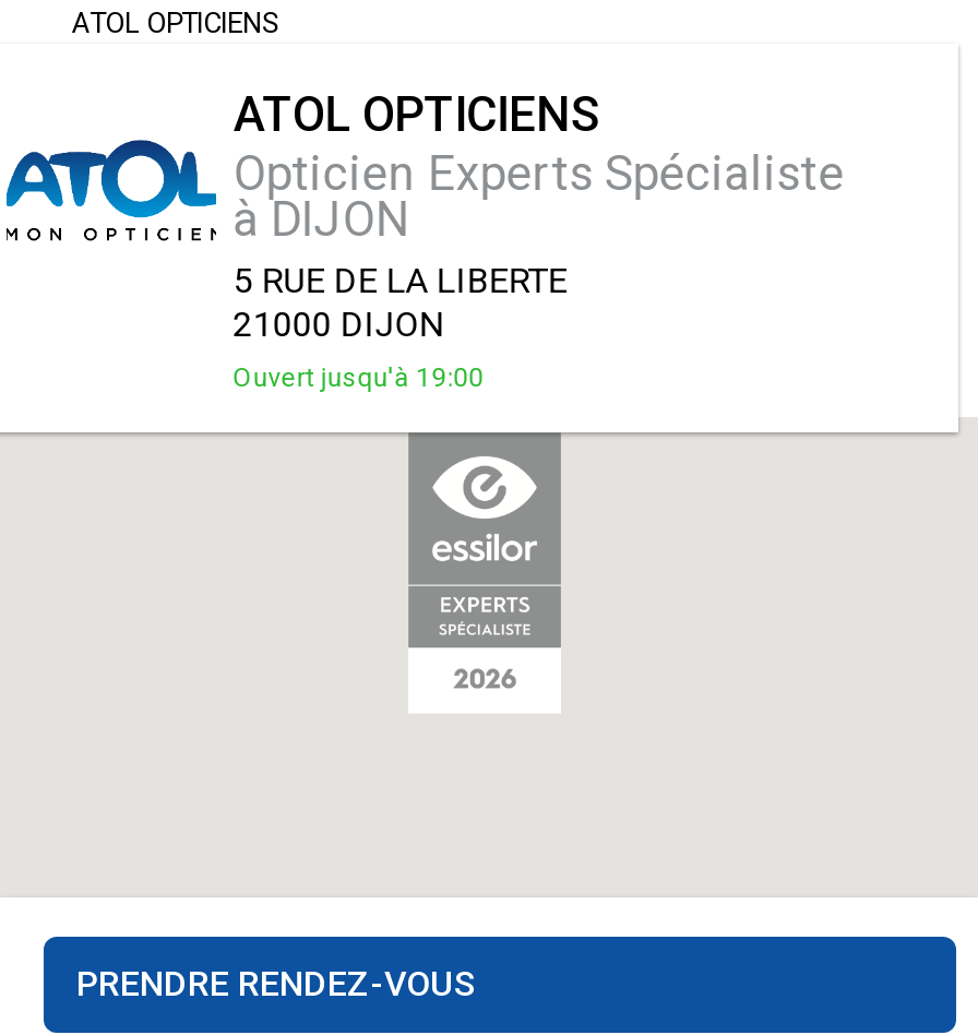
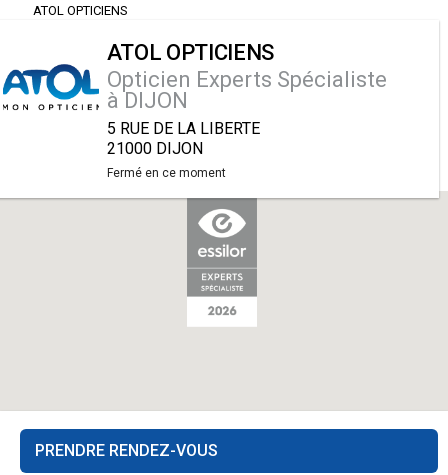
[233,362,484,393] Ouvert jusqu'à 19:00 -> [107,166,226,180] Fermé en ce moment

